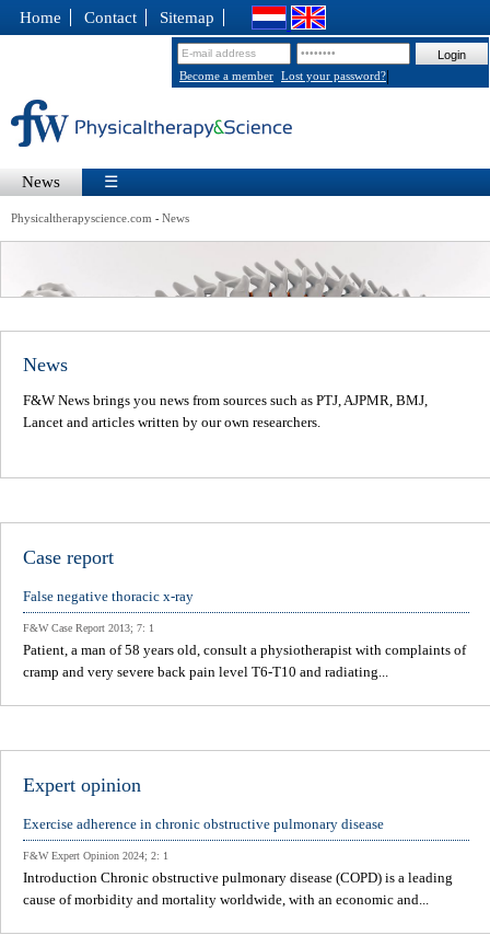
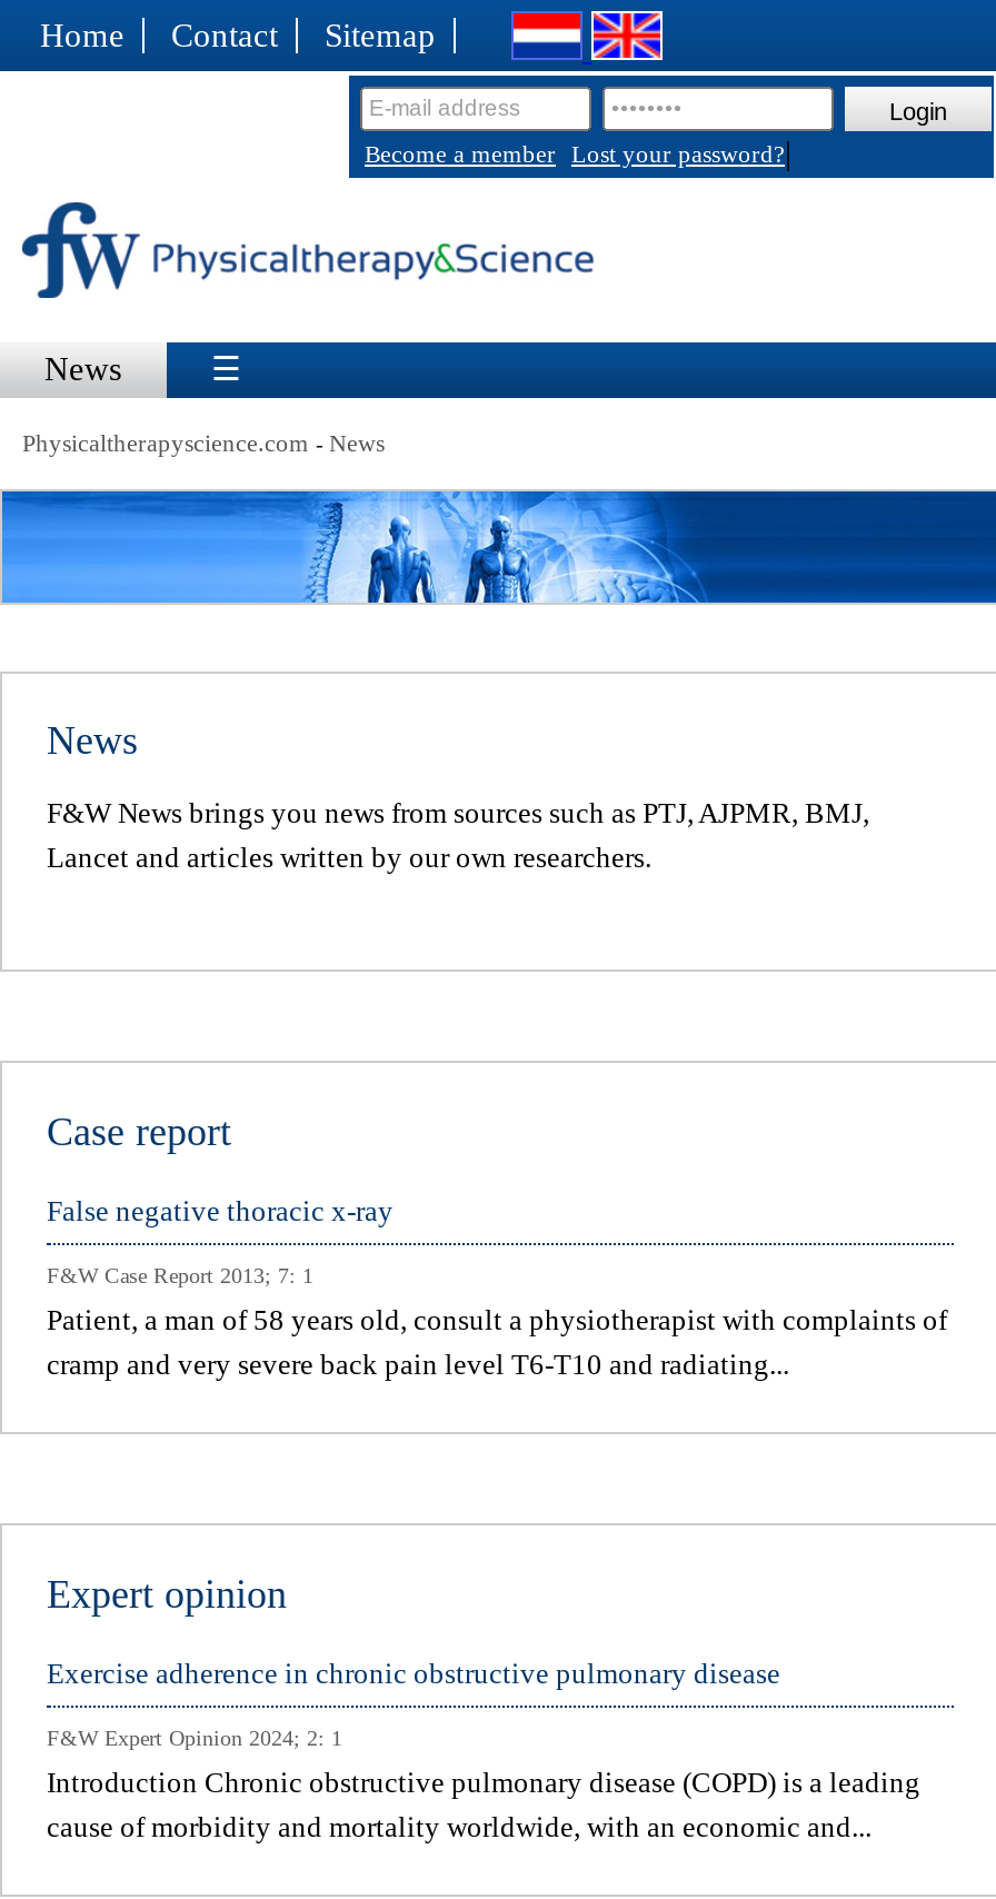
[3,242,487,298] [image] -> [7,489,989,605] [image]

